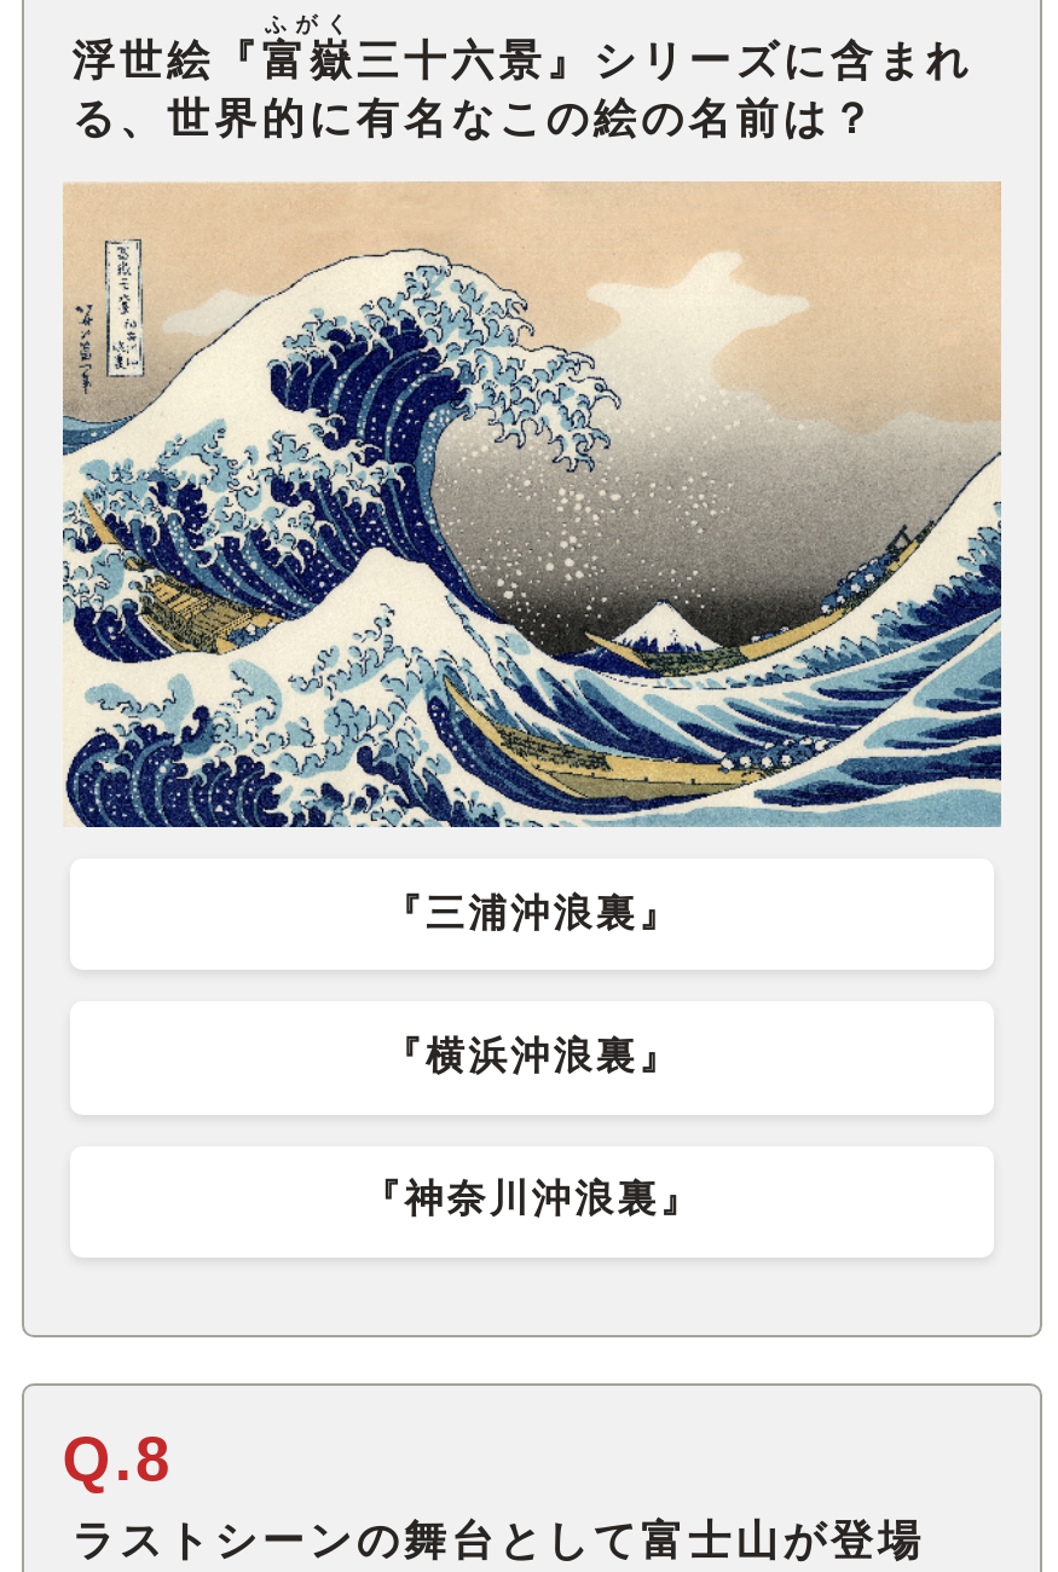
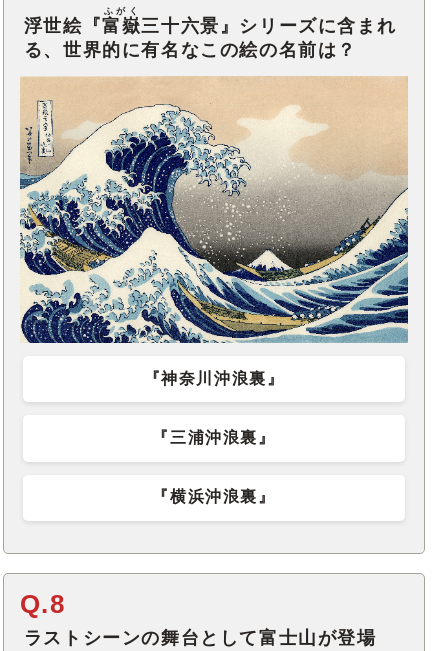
moved [383,892,681,1076] -> [152,429,276,505]: 『三浦沖浪裏』 | 『横浜沖浪裏』
moved [362,1179,702,1220] -> [144,370,284,387]: 『神奈川沖浪裏』

